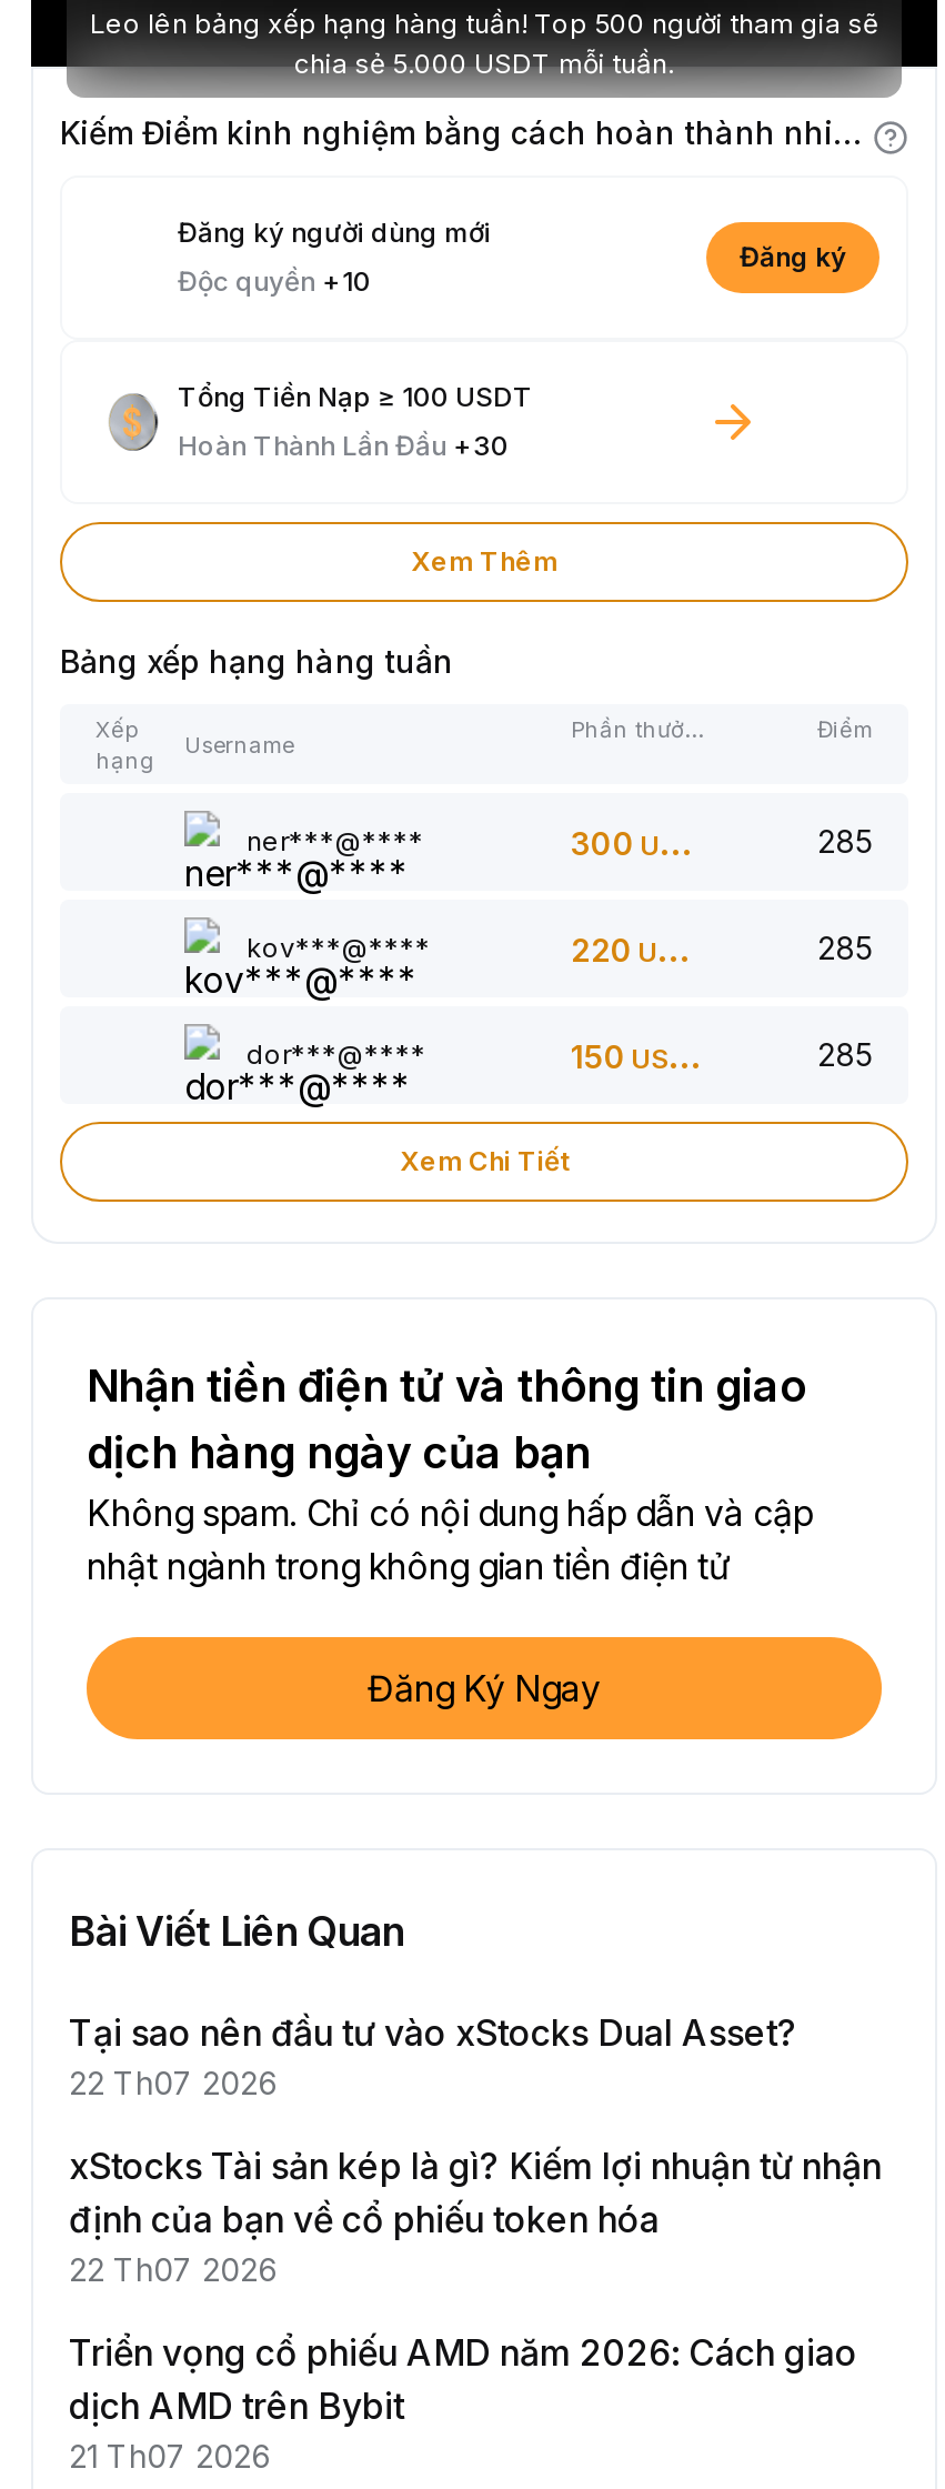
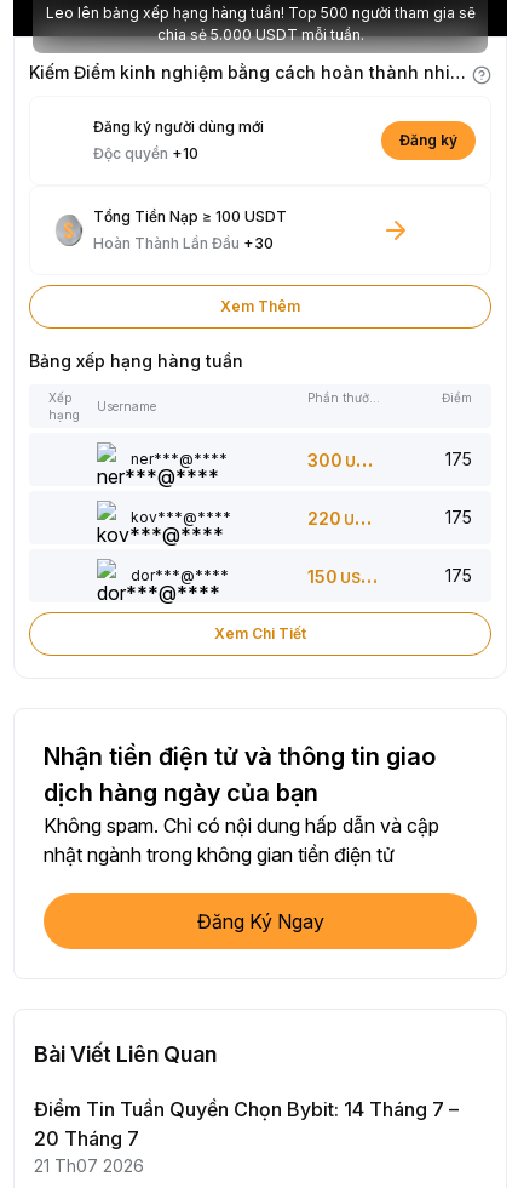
[817,822,873,860] 285 -> [445,449,472,469] 175
[817,929,873,966] 285 -> [445,507,472,527] 175
[817,1035,873,1073] 285 -> [445,565,472,586] 175
[69,2010,882,2428] Tại sao nên đầu tư vào xStocks Dual Asset? | 22 Th07 2026 | xStocks Tài sản kép là gì? Kiếm lợi nhuận từ nhận | định của bạn về cổ phiếu token hóa | 22 Th07 2026 | Triển vọng cổ phiếu AMD năm 2026: Cách giao | dịch AMD trên Bybit -> [34,1097,459,1150] Điểm Tin Tuần Quyền Chọn Bybit: 14 Tháng 7 – | 20 Tháng 7

